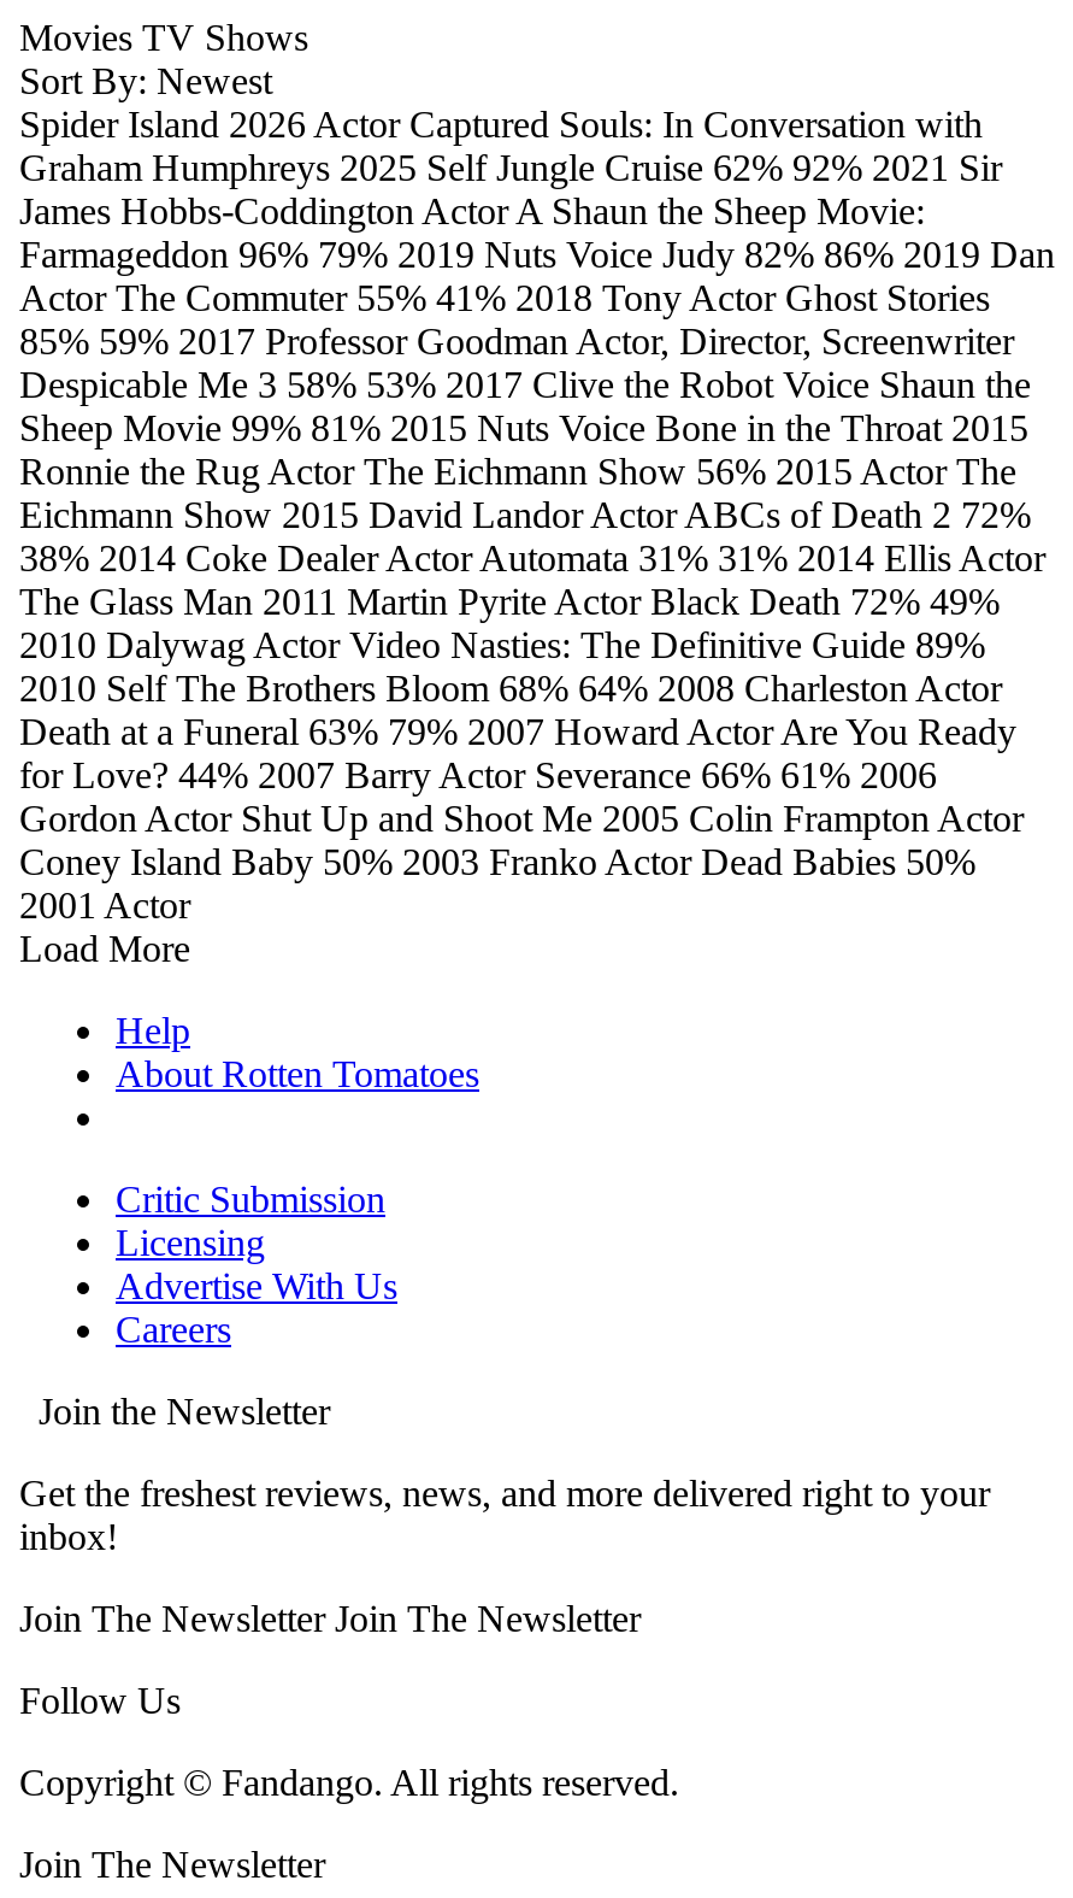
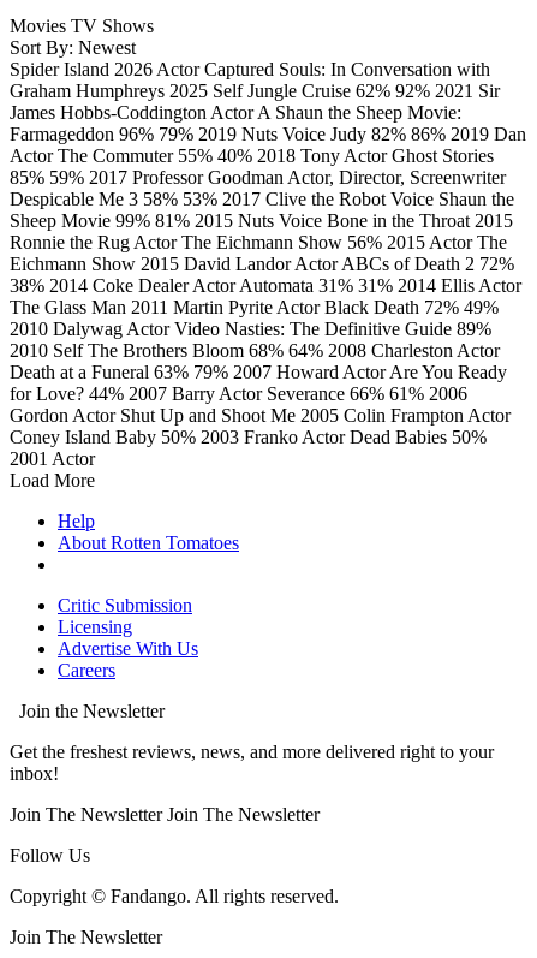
[19,278,990,319] Actor The Commuter 55% 41% 2018 Tony Actor Ghost Stories -> [10,146,494,166] Actor The Commuter 55% 40% 2018 Tony Actor Ghost Stories

